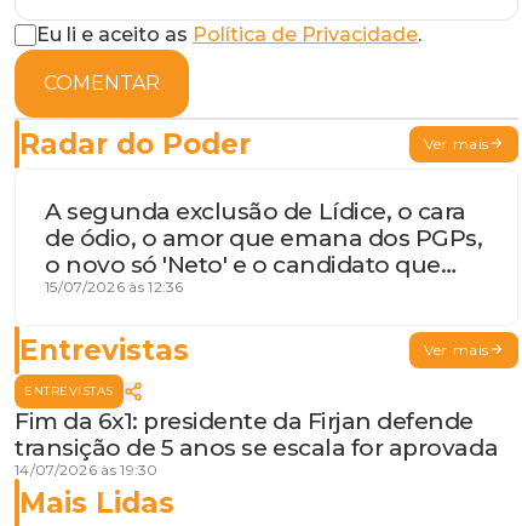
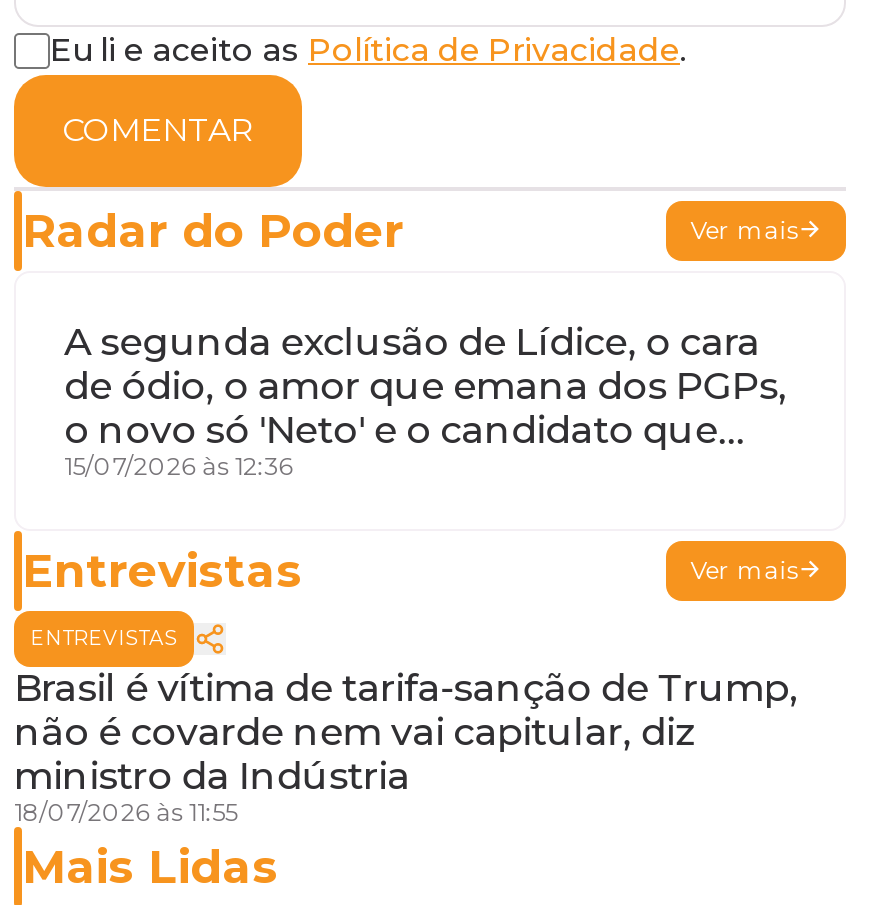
[15,408,498,479] Fim da 6x1: presidente da Firjan defende | transição de 5 anos se escala for aprovada | 14/07/2026 às 19:30 -> [14,666,798,828] Brasil é vítima de tarifa-sanção de Trump, | não é covarde nem vai capitular, diz | ministro da Indústria | 18/07/2026 às 11:55

